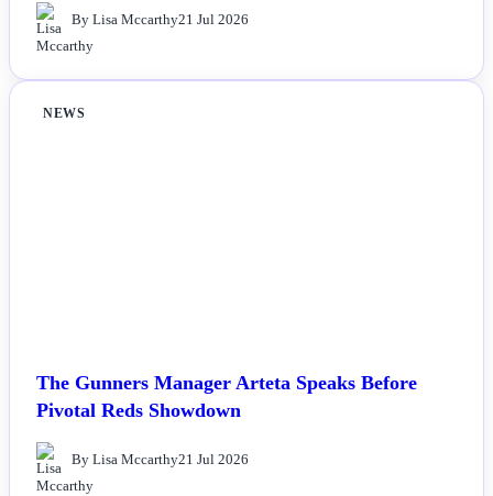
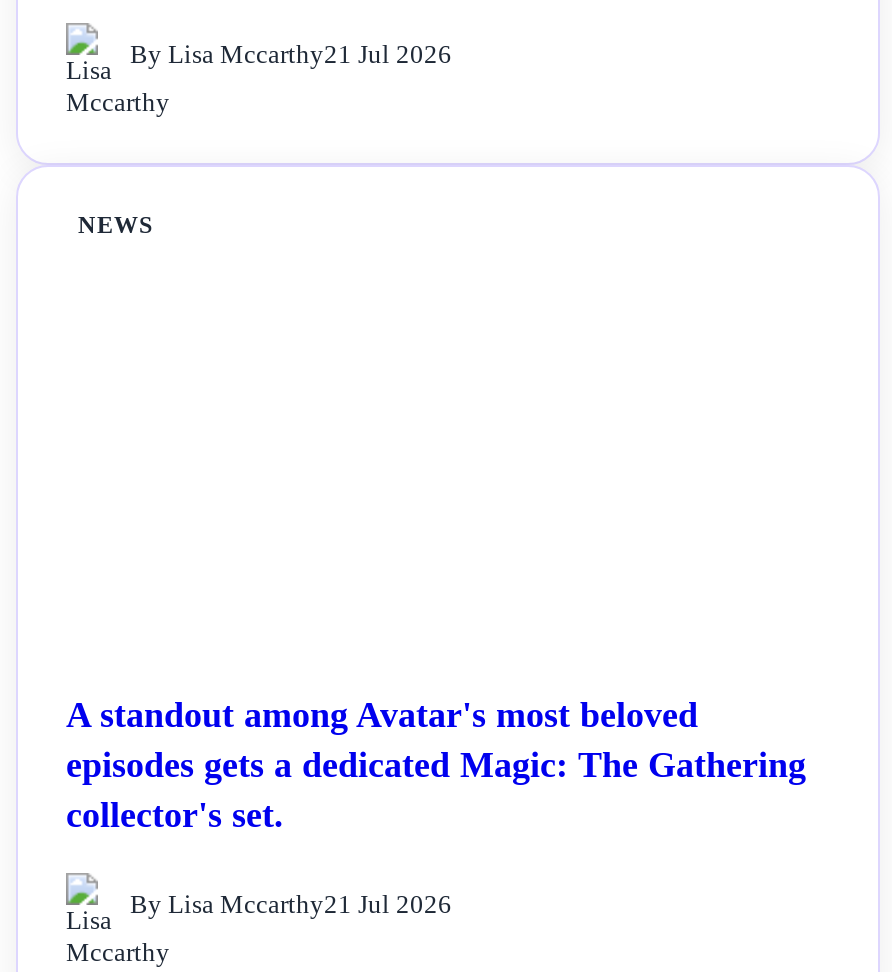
[36,371,417,421] The Gunners Manager Arteta Speaks Before | Pivotal Reds Showdown -> [66,694,806,834] A standout among Avatar's most beloved | episodes gets a dedicated Magic: The Gathering | collector's set.

